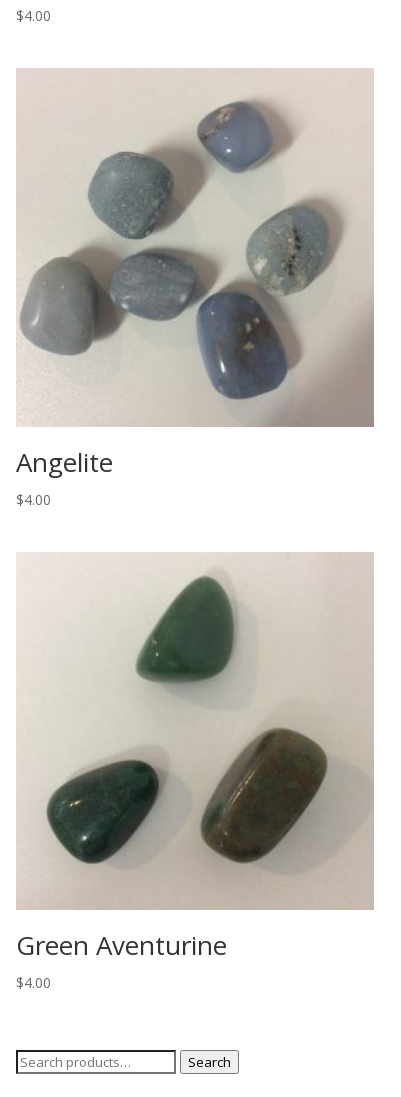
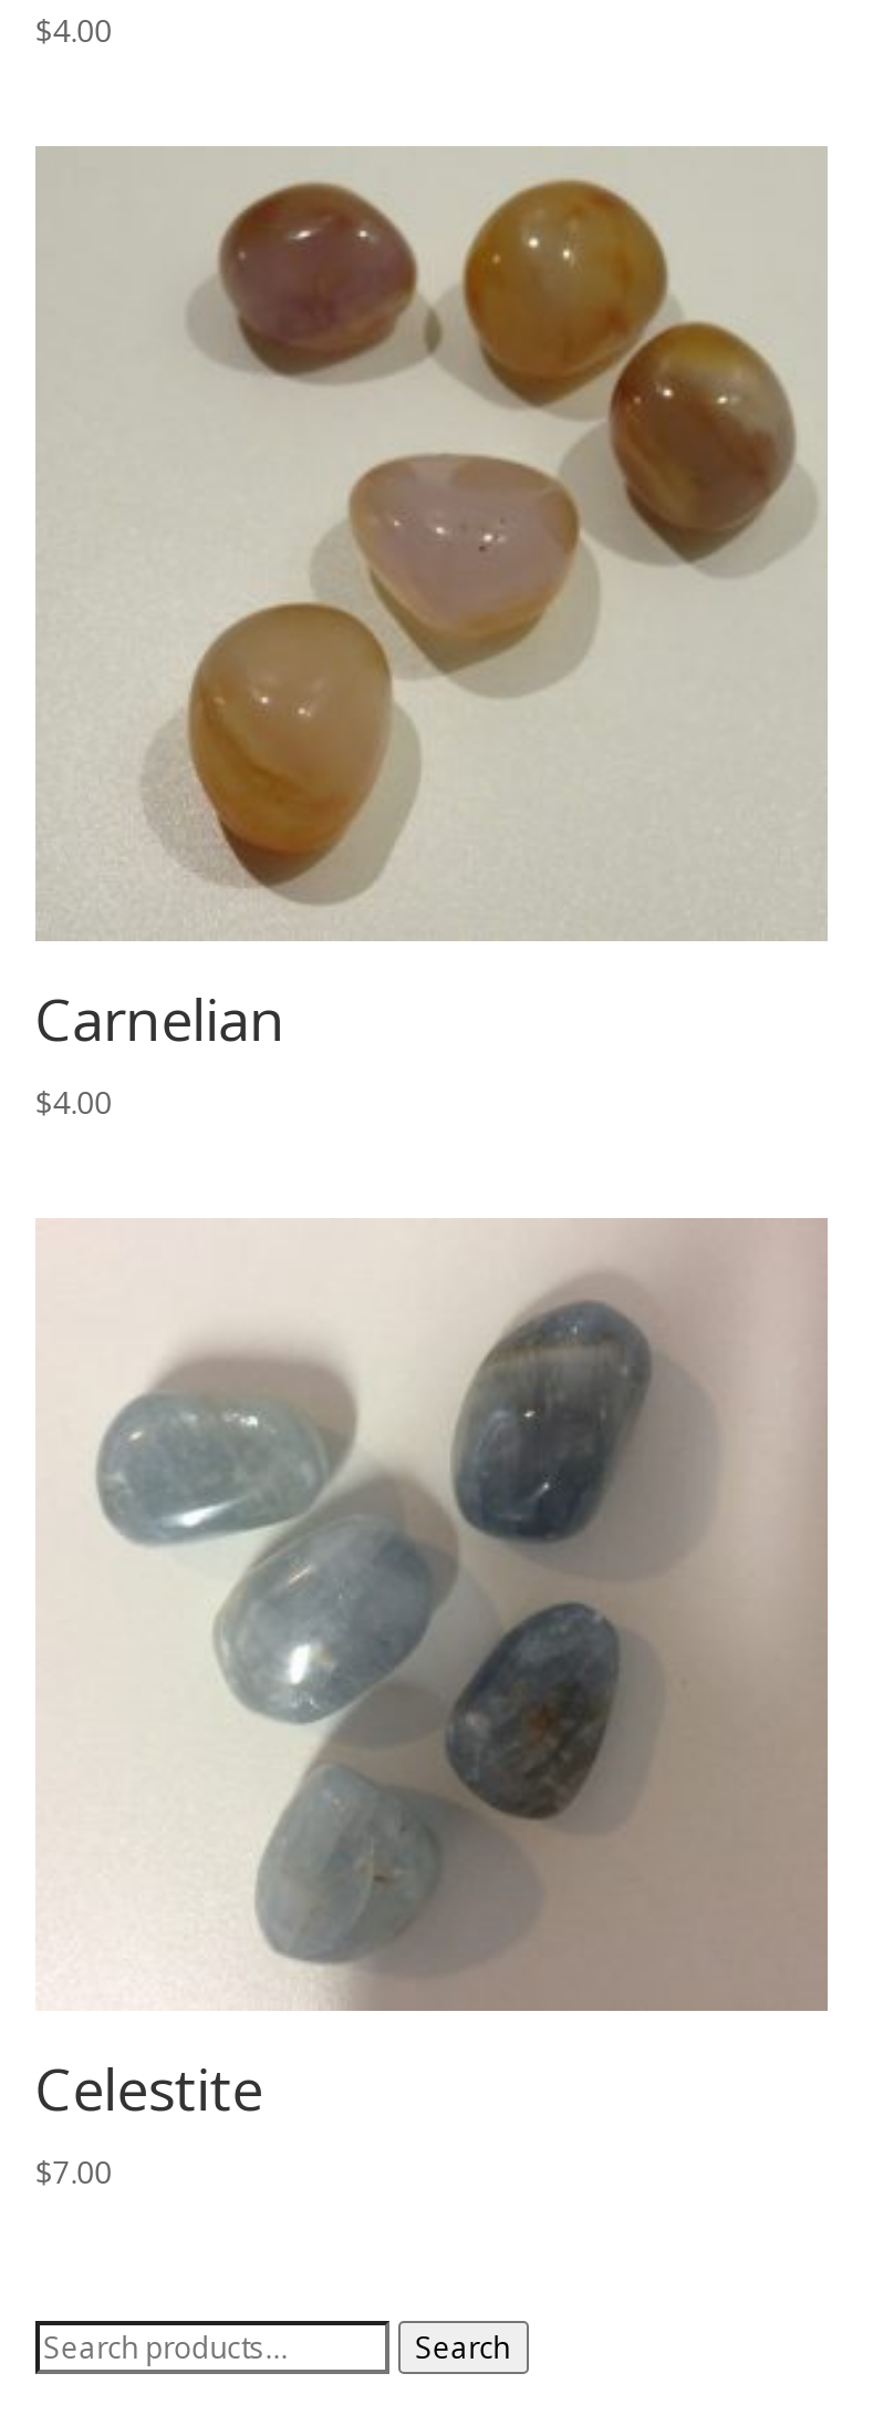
[16,70,373,480] [image] | Angelite -> [35,148,823,1058] [image] | Carnelian
[16,554,372,992] [image] | Green Aventurine | $4.00 -> [35,1220,825,2193] [image] | Celestite | $7.00

